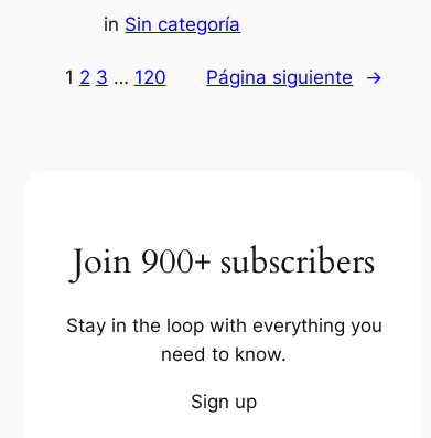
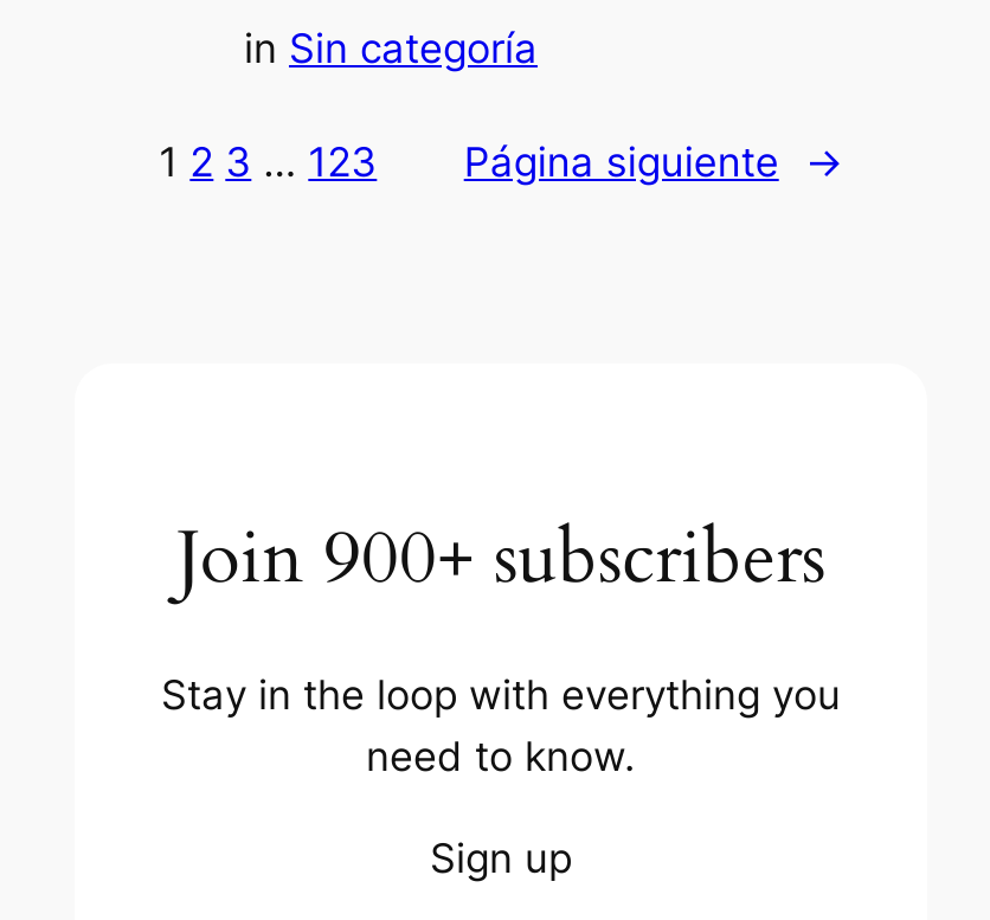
[65,67,166,89] 1 2 3 … 120 -> [159,140,377,187] 1 2 3 … 123

